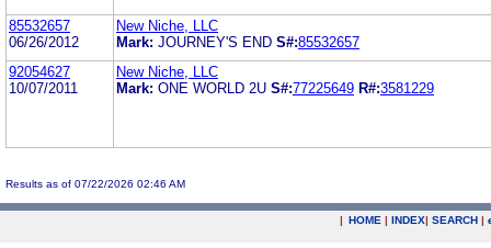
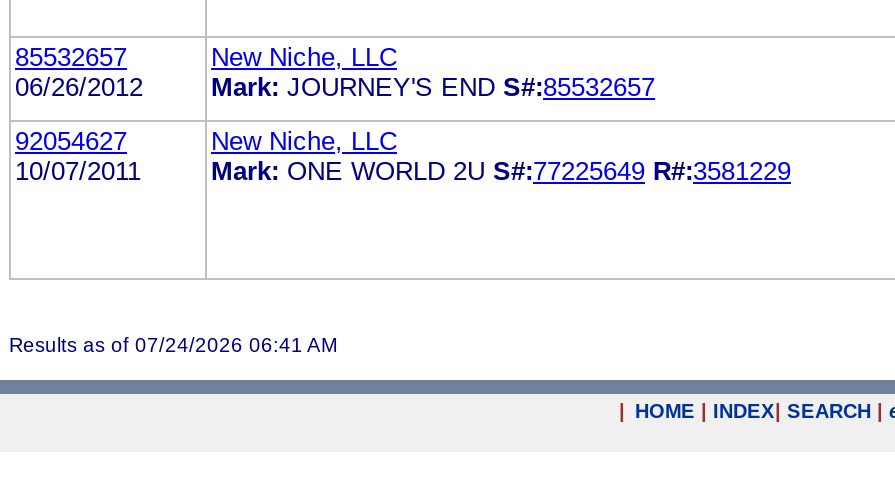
[5,178,185,190] Results as of 07/22/2026 02:46 AM -> [9,334,337,356] Results as of 07/24/2026 06:41 AM

